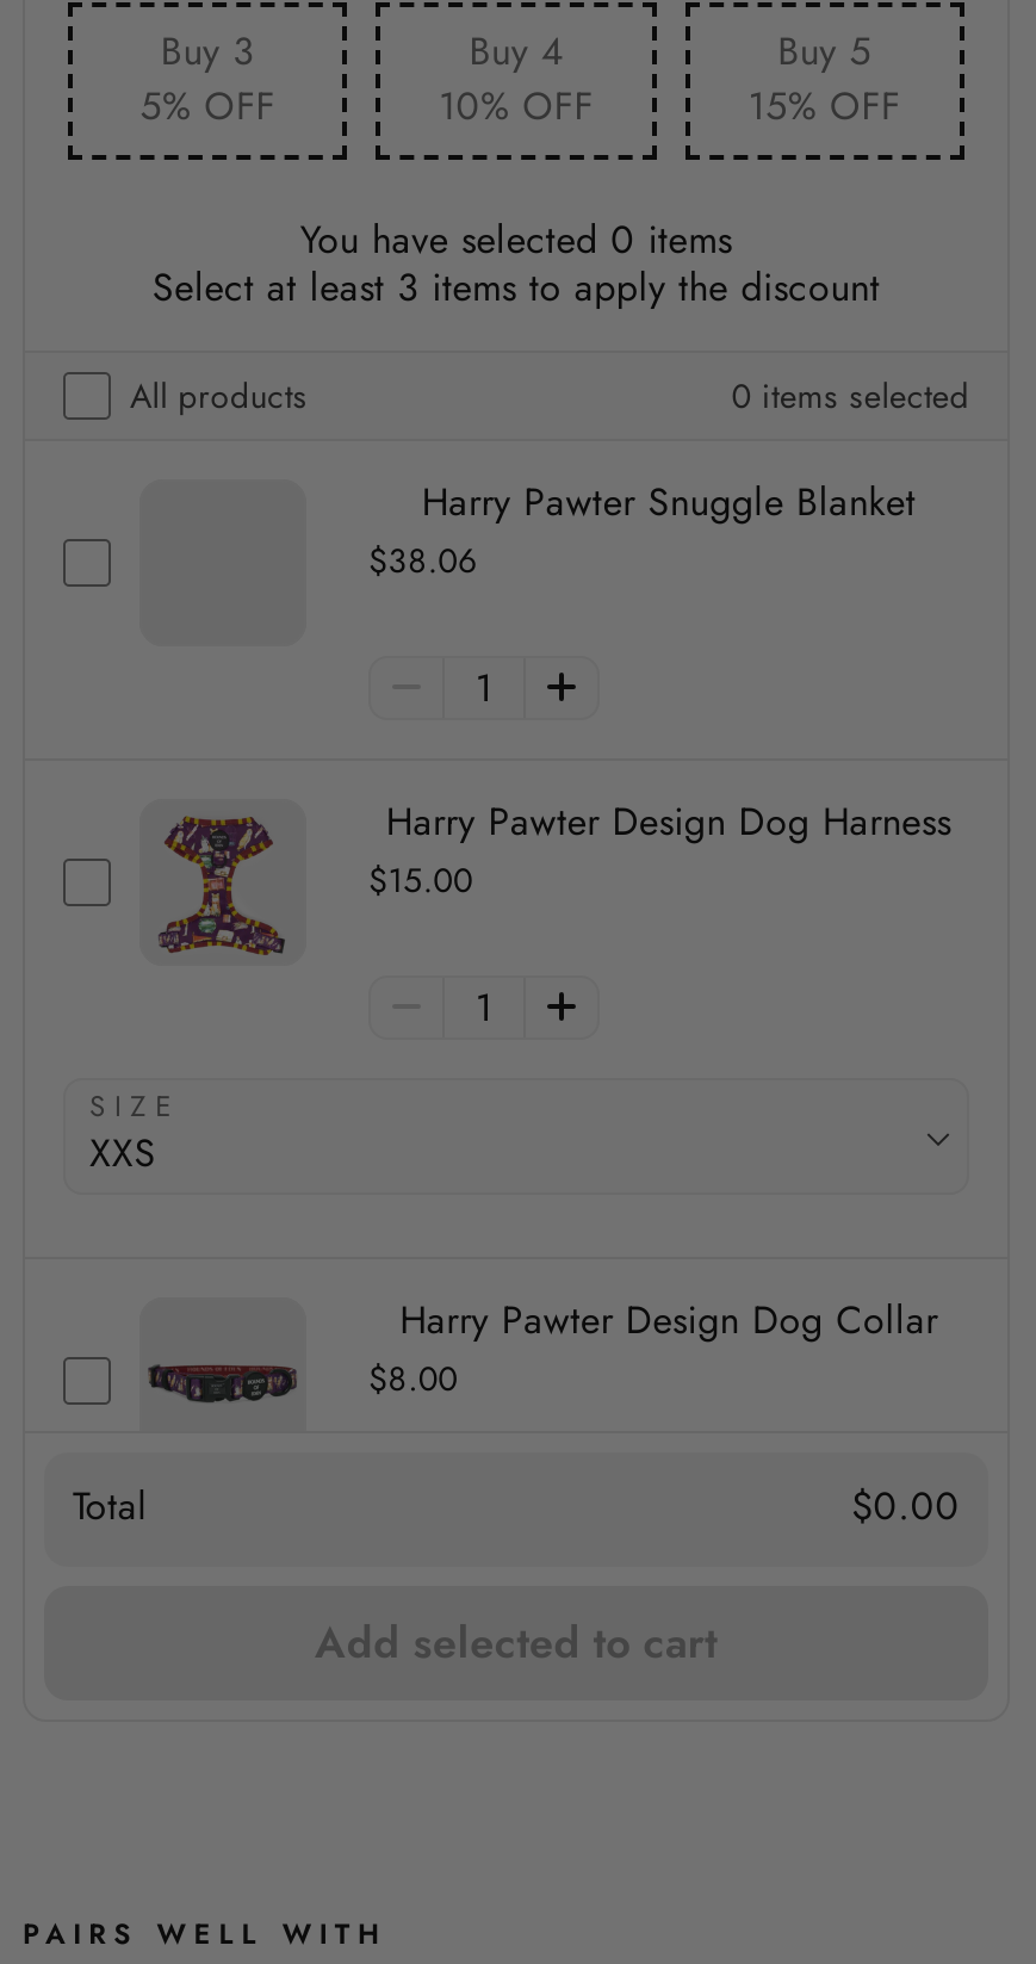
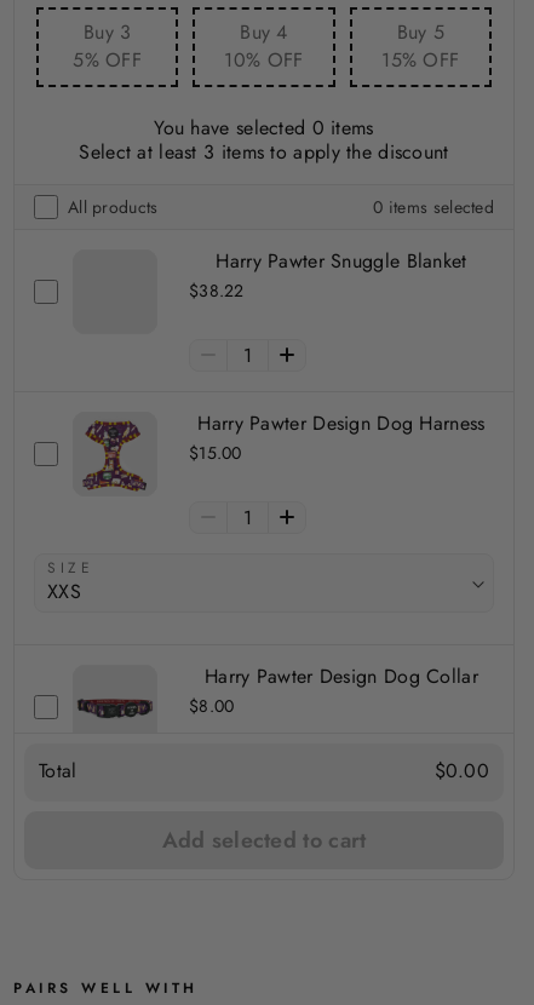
[368,536,478,584] $38.06 -> [189,278,244,302] $38.22

